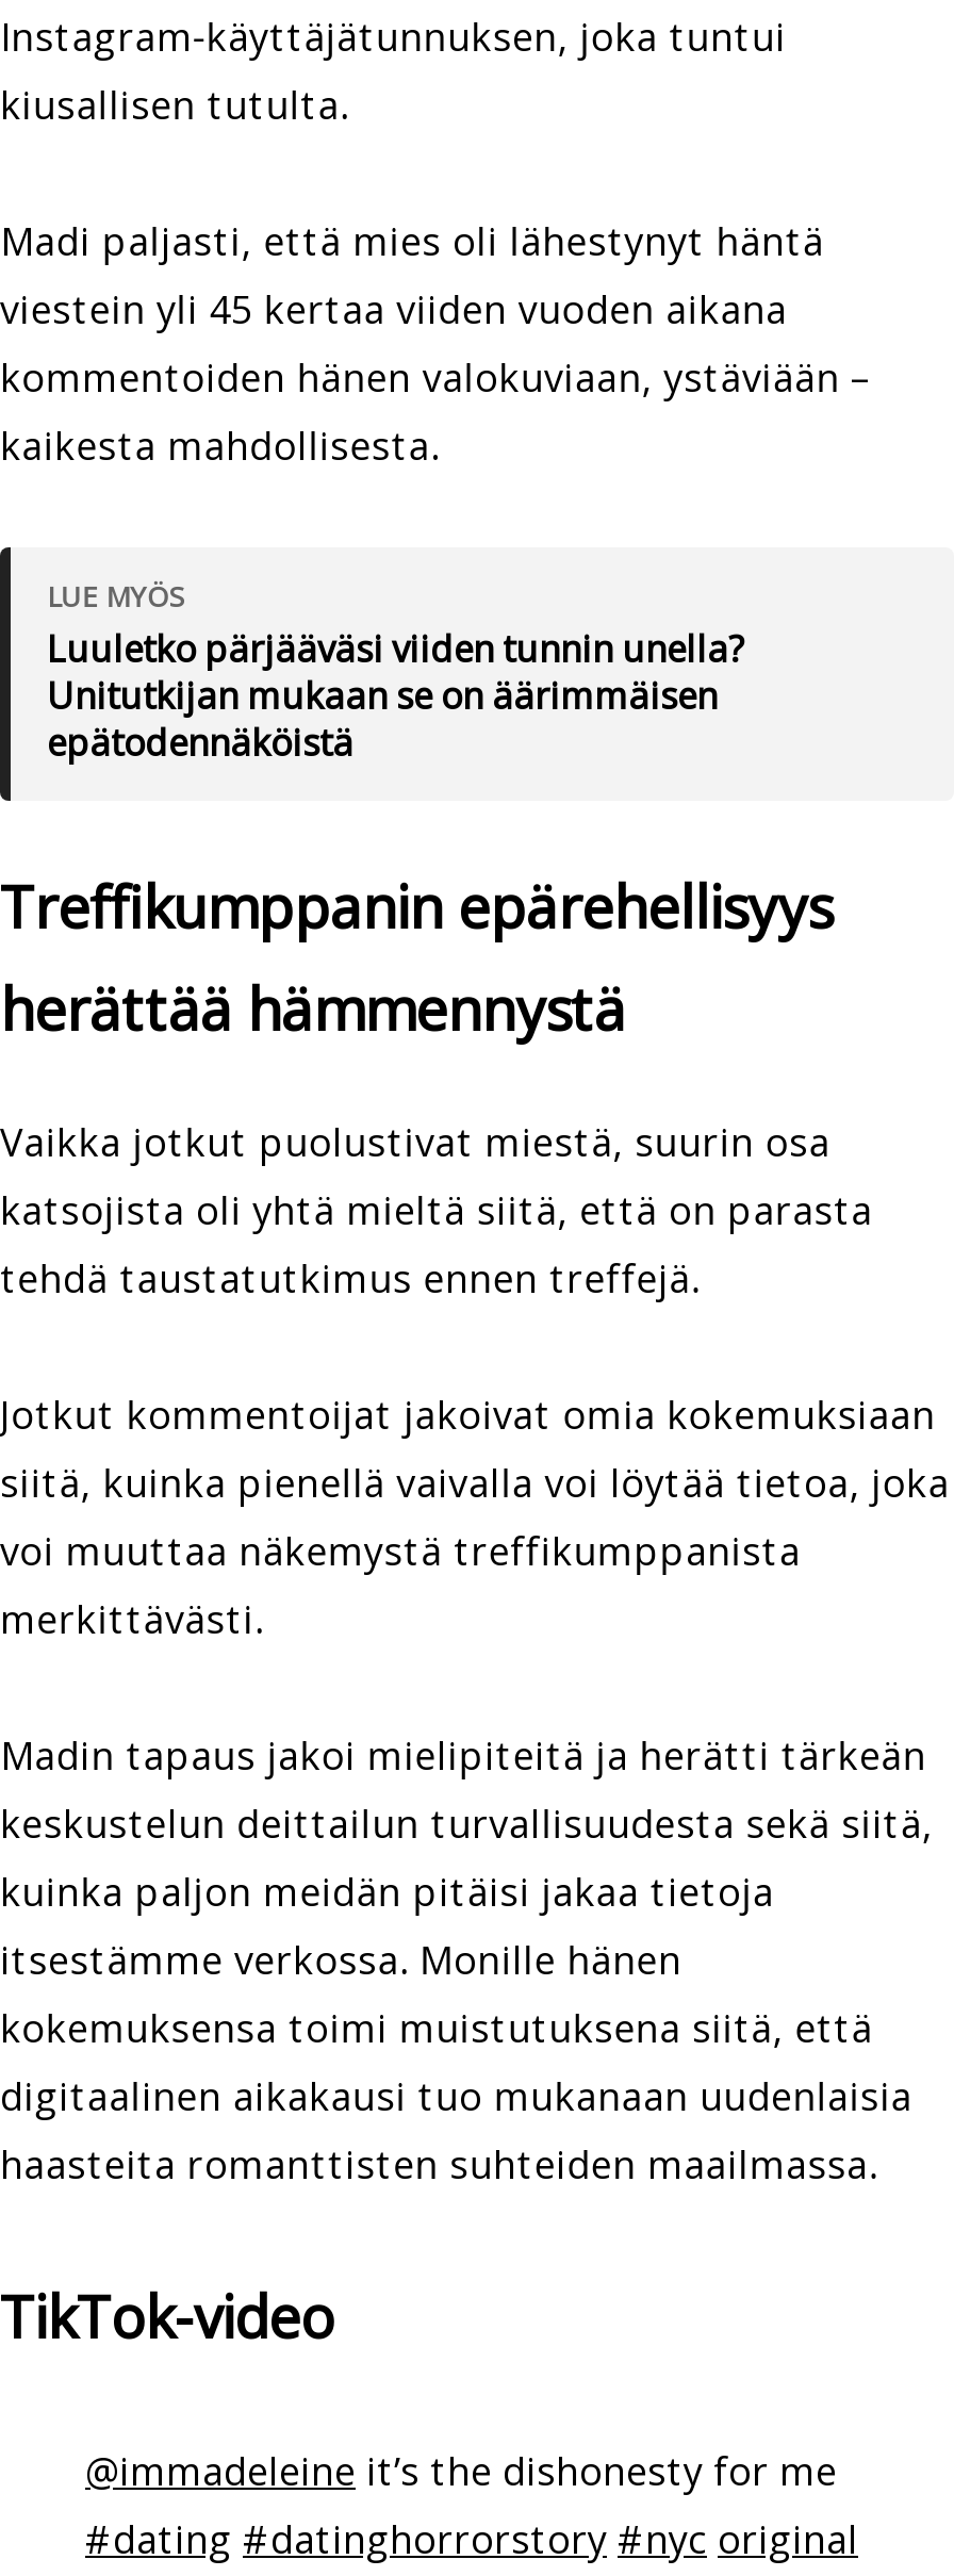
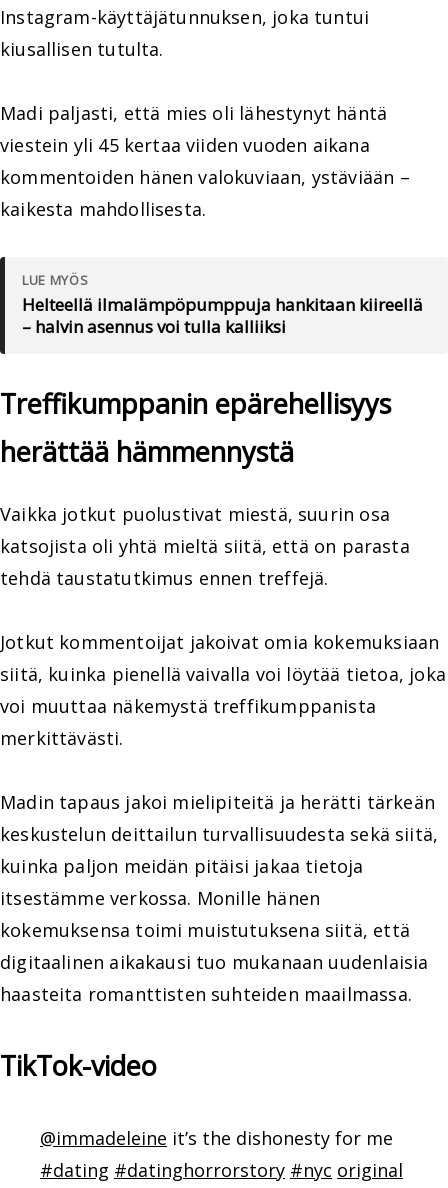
[47,624,743,766] Luuletko pärjääväsi viiden tunnin unella? | Unitutkijan mukaan se on äärimmäisen | epätodennäköistä -> [22,293,423,338] Helteellä ilmalämpöpumppuja hankitaan kiireellä | – halvin asennus voi tulla kalliiksi

